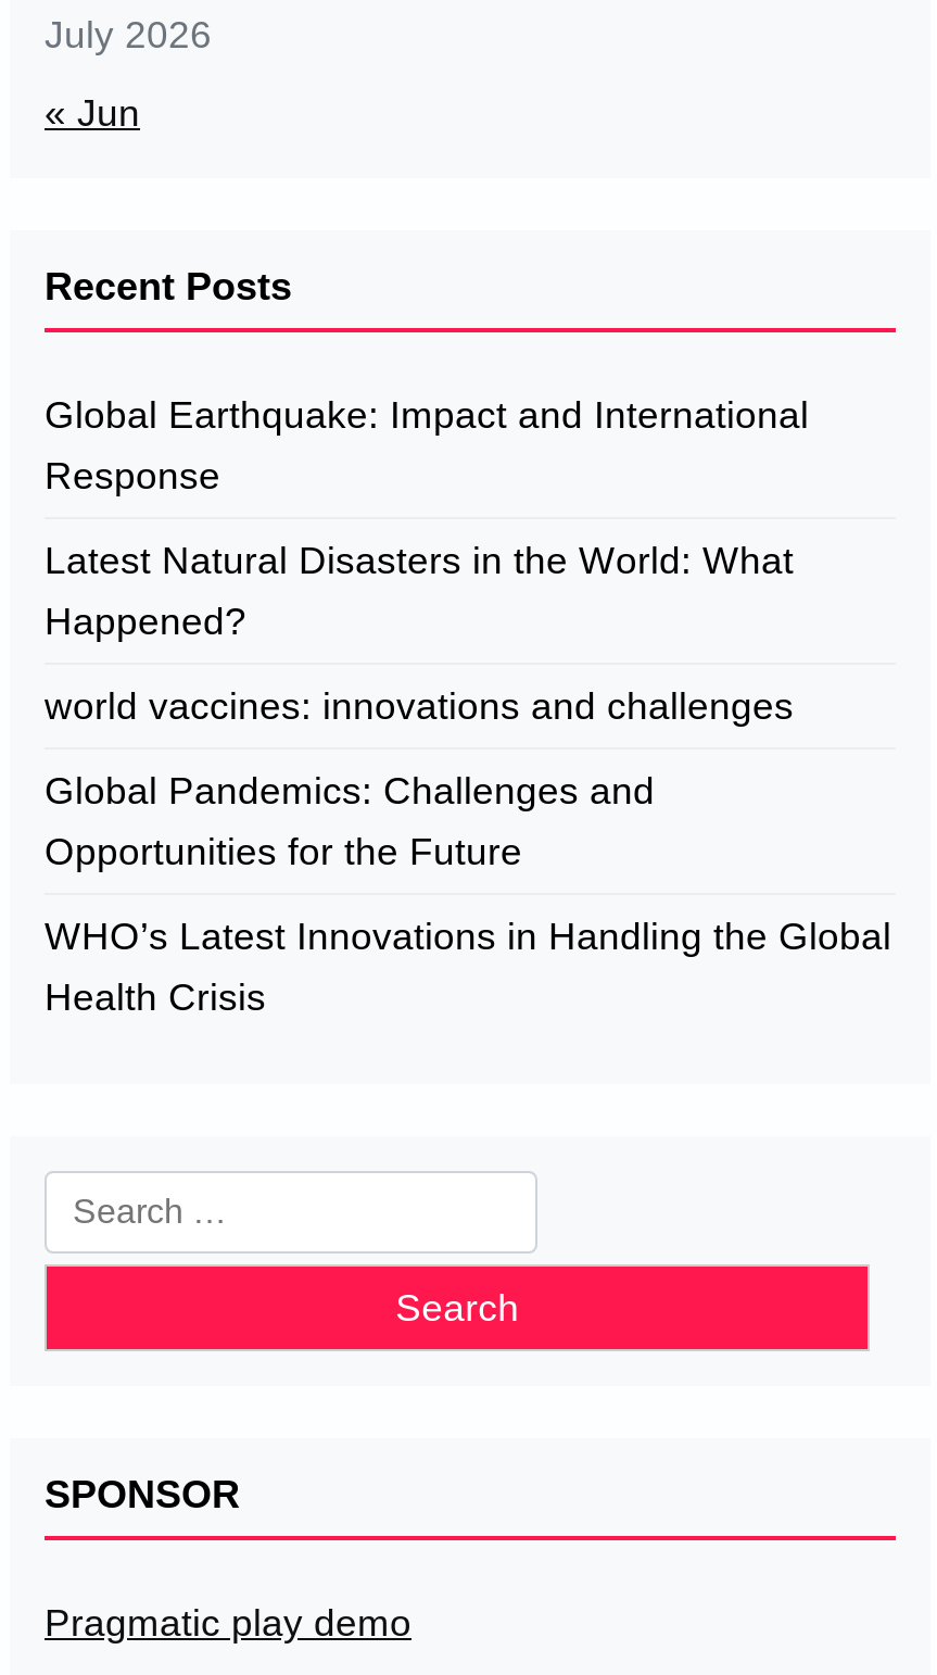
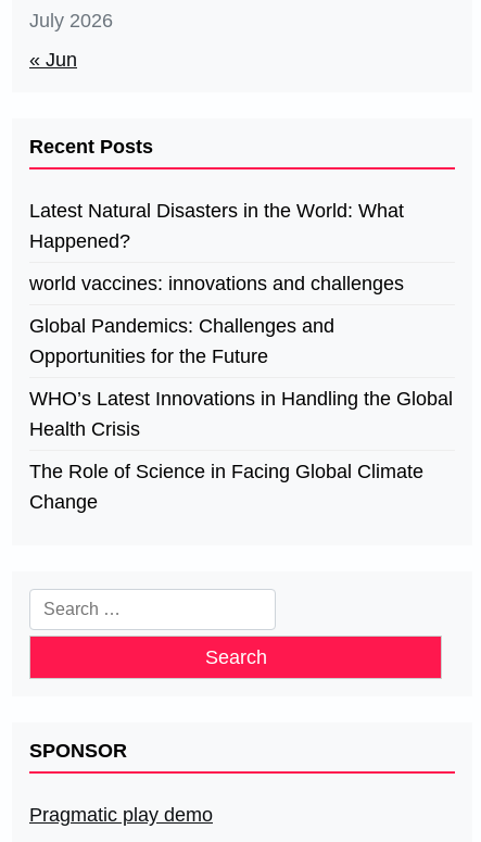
[45,394,809,498] Global Earthquake: Impact and International | Response -> none
moved [45,539,891,1019] -> [29,200,453,440]: Latest Natural Disasters in the World: What | Happened? | world vaccines: innovations and challenges | Global Pandemics: Challenges and | Opportunities for the Future | WHO’s Latest Innovations in Handling the Global | Health Crisis
none -> [29,461,423,513] The Role of Science in Facing Global Climate | Change

